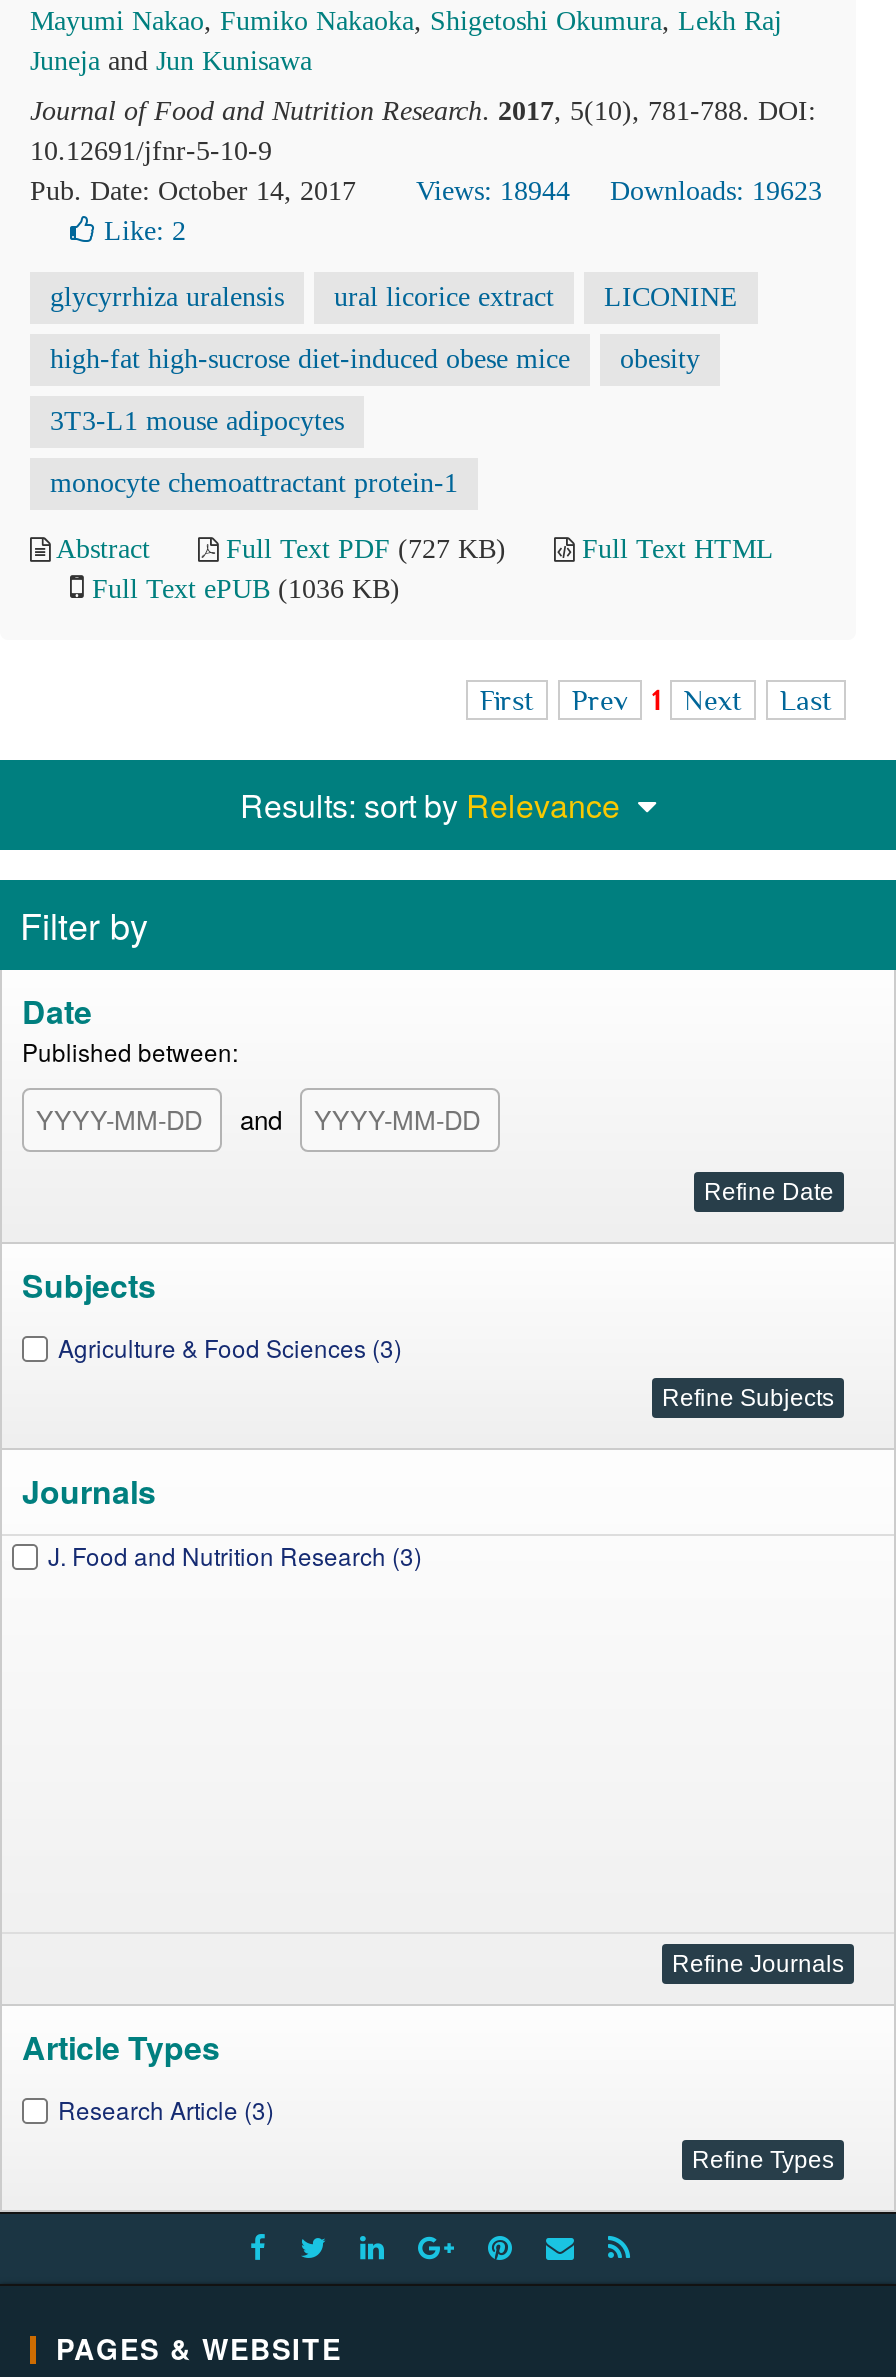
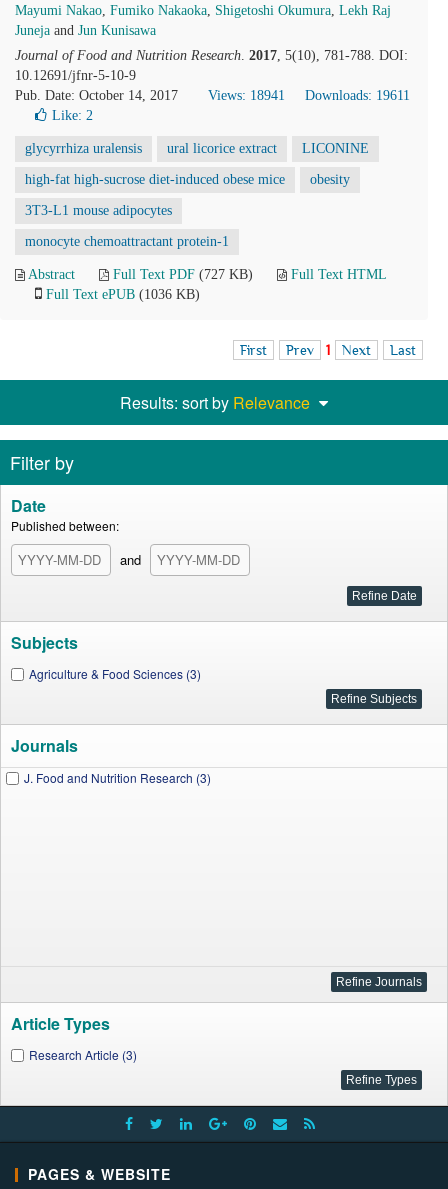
[416,176,570,206] Views: 18944 -> [208,88,285,103] Views: 18941
[610,176,822,206] Downloads: 19623 -> [305,88,410,103] Downloads: 19611

